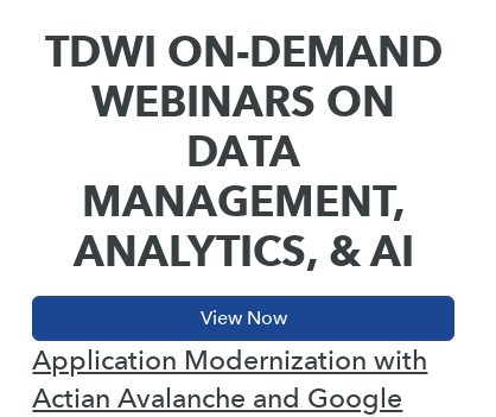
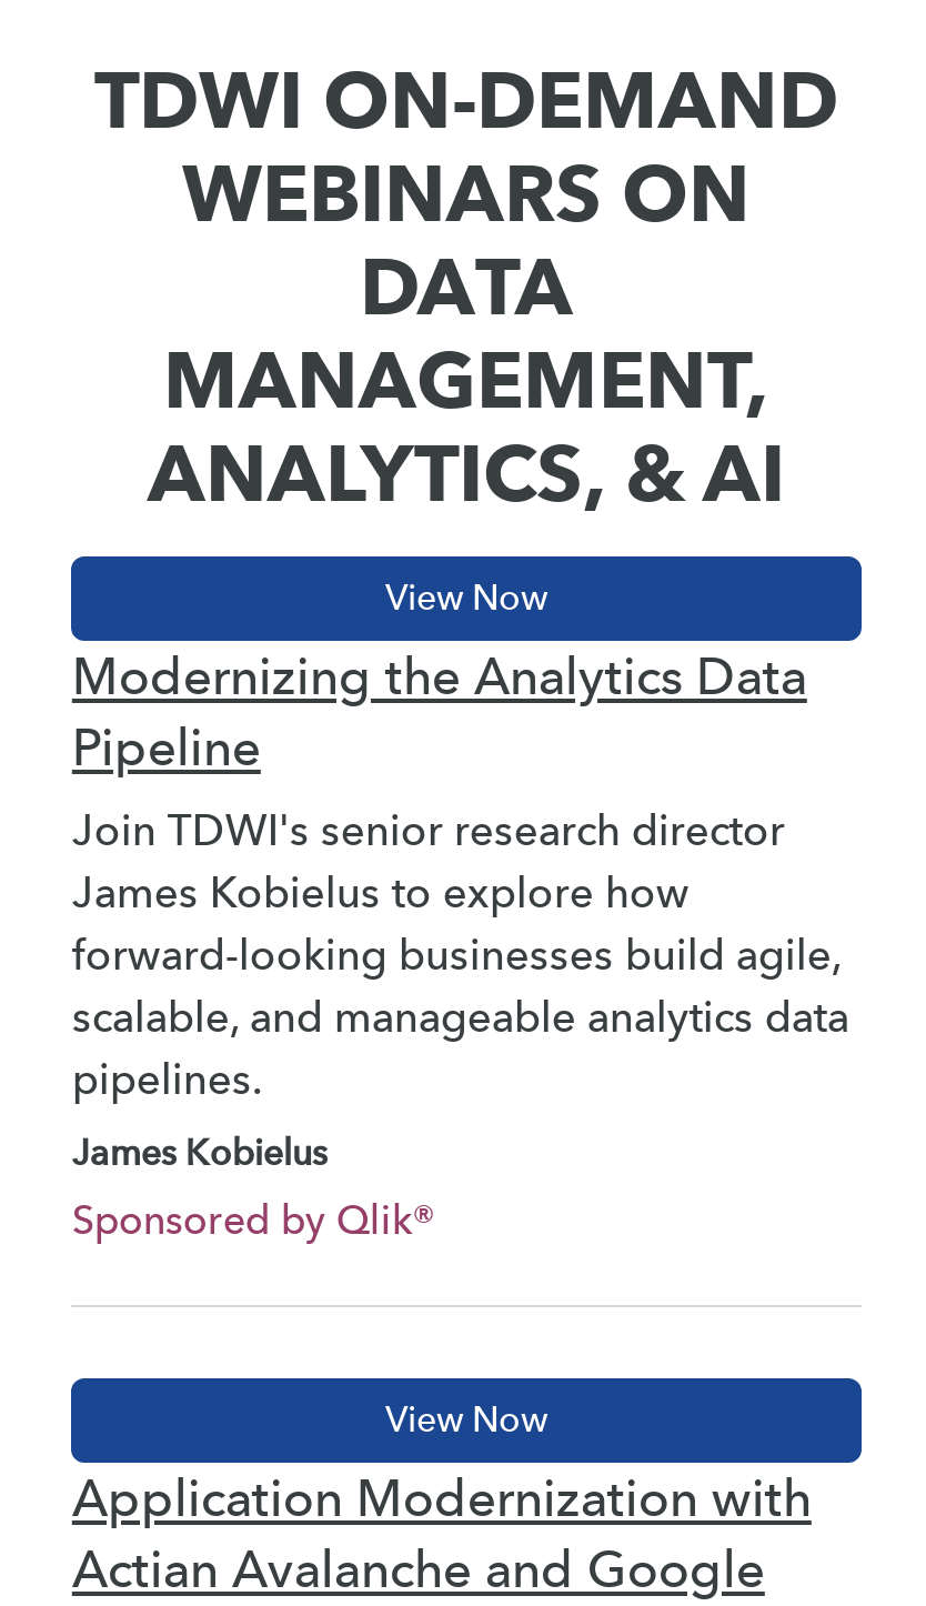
none -> [72,645,849,1245] Modernizing the Analytics Data | Pipeline | Join TDWI's senior research director | James Kobielus to explore how | forward-looking businesses build agile, | scalable, and manageable analytics data | pipelines. | James Kobielus | Sponsored by Qlik®

